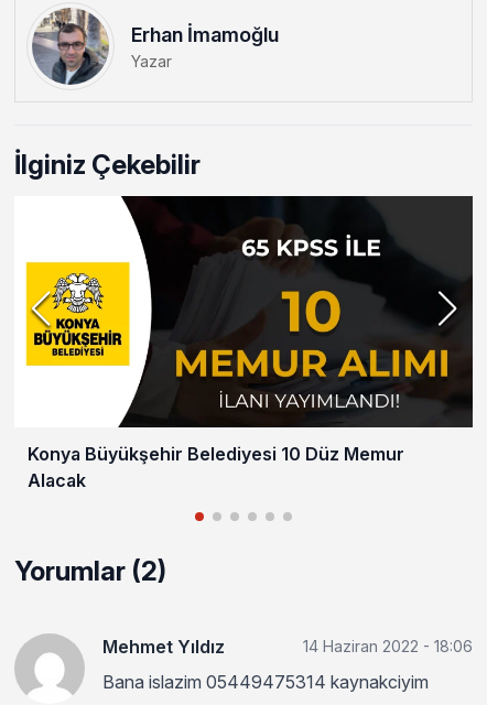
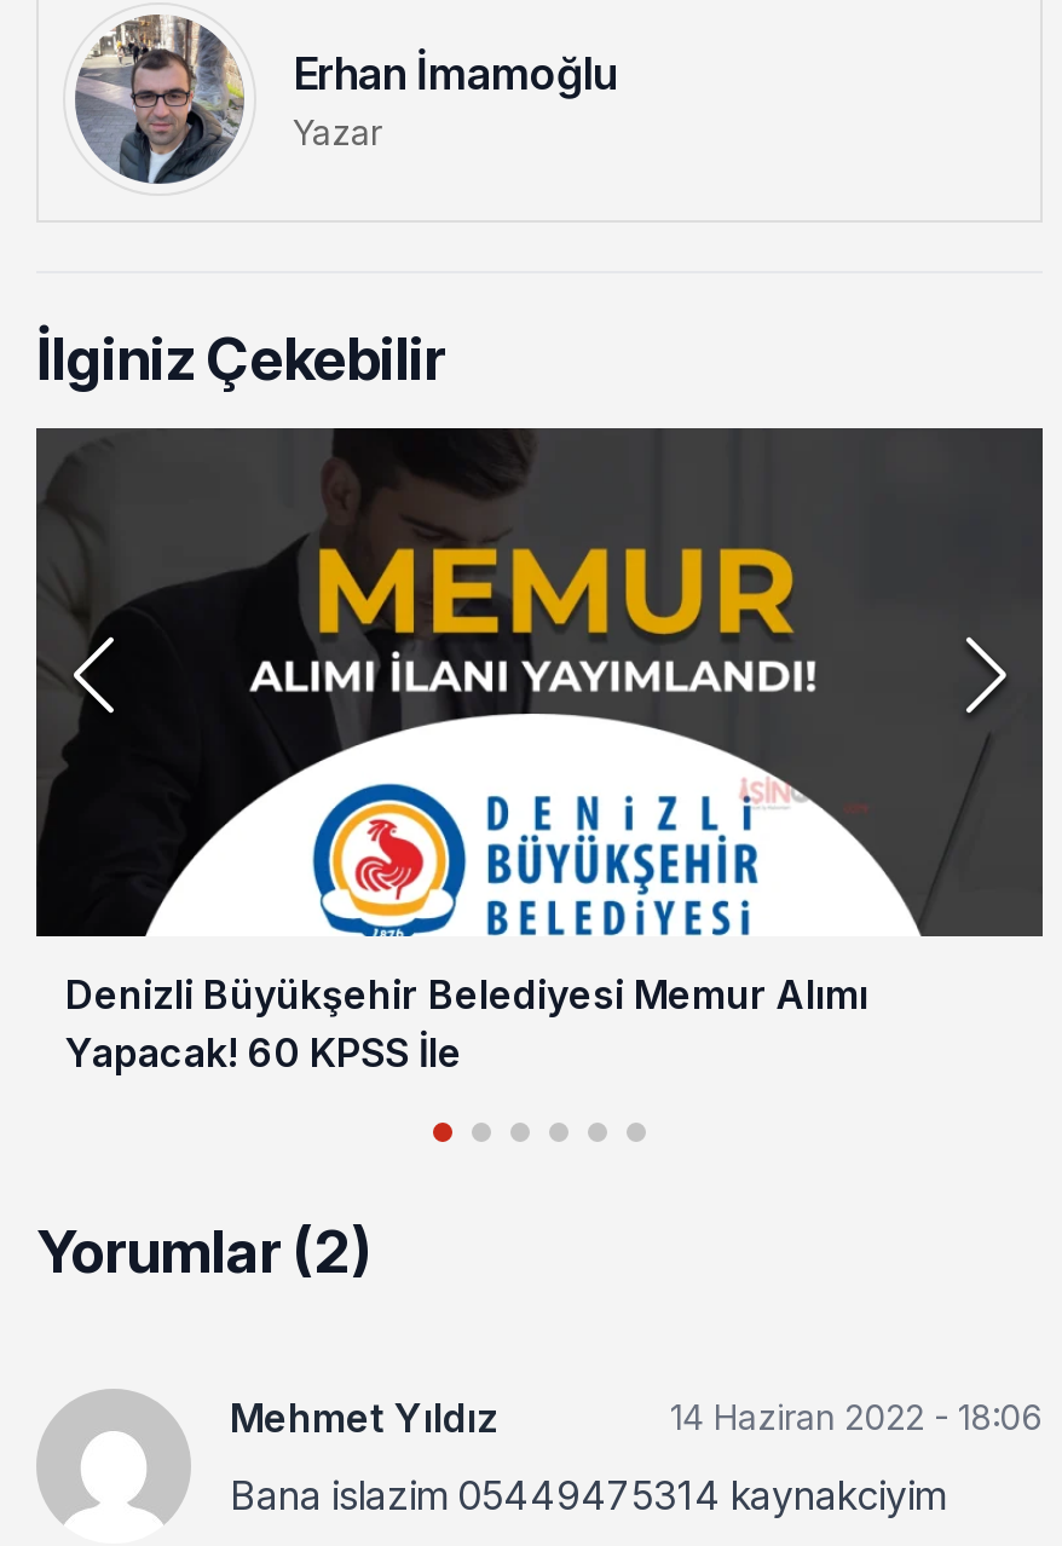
[14,196,472,492] [image] | Konya Büyükşehir Belediyesi 10 Düz Memur | Alacak -> [34,426,1043,1077] [image] | Denizli Büyükşehir Belediyesi Memur Alımı | Yapacak! 60 KPSS İle

